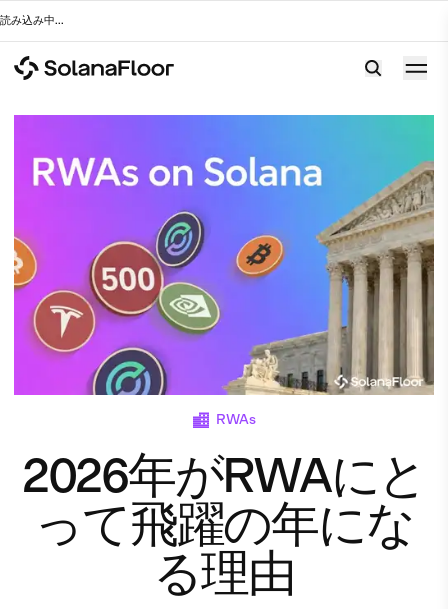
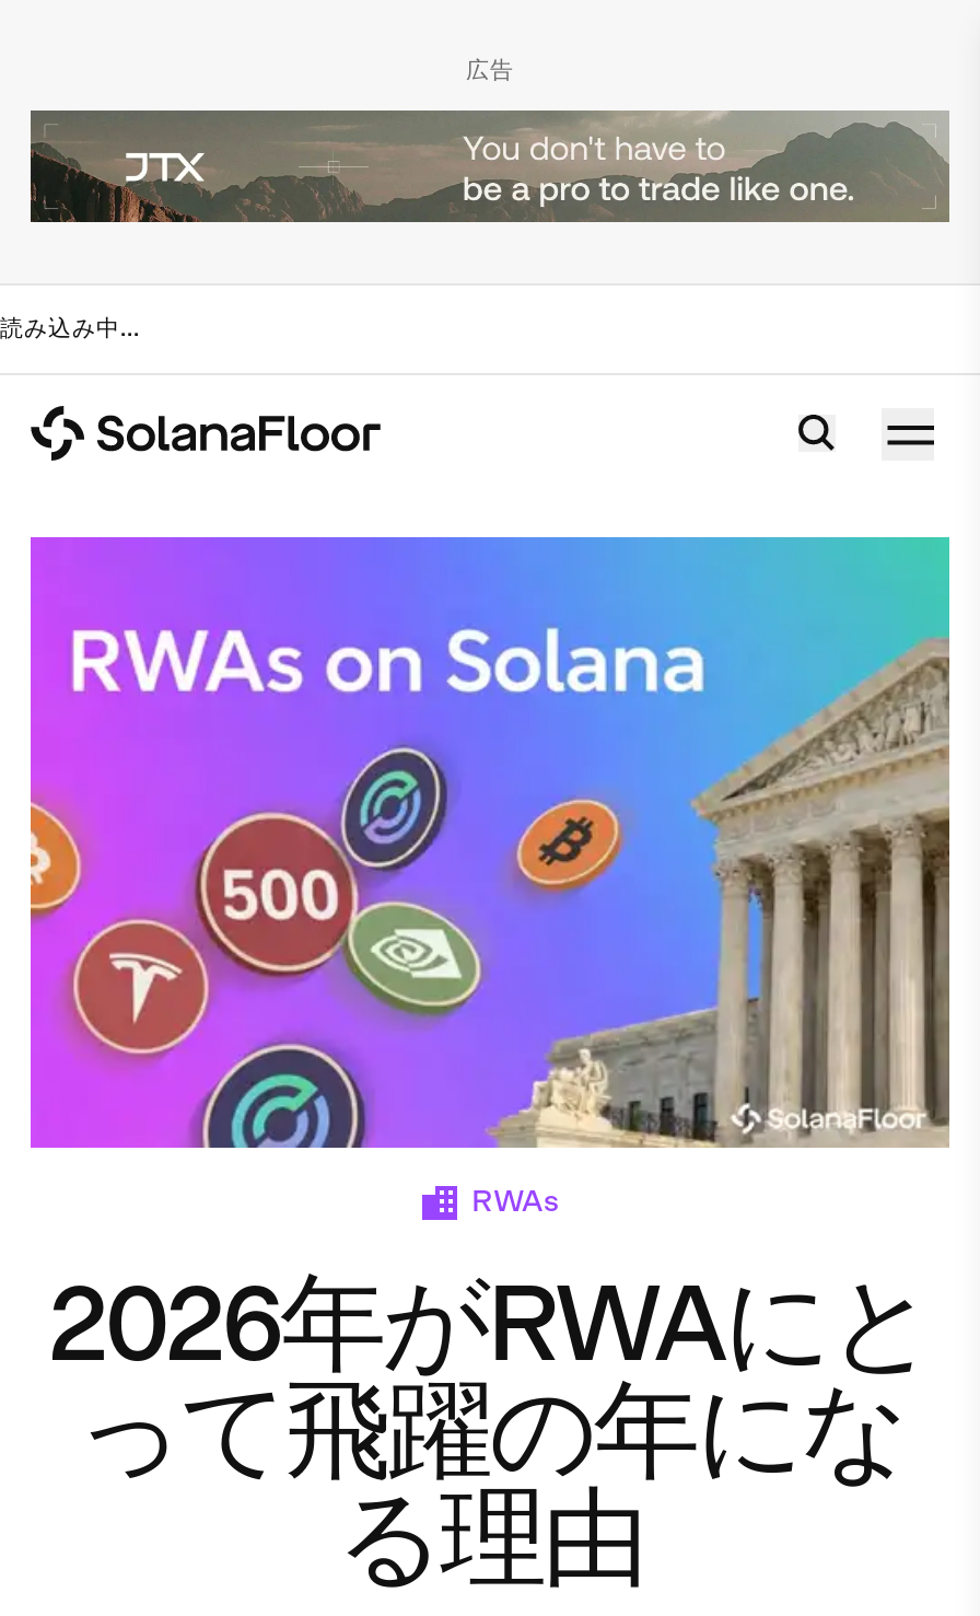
none -> [28,108,952,224] [image]
none -> [466,56,514,84] 広告

